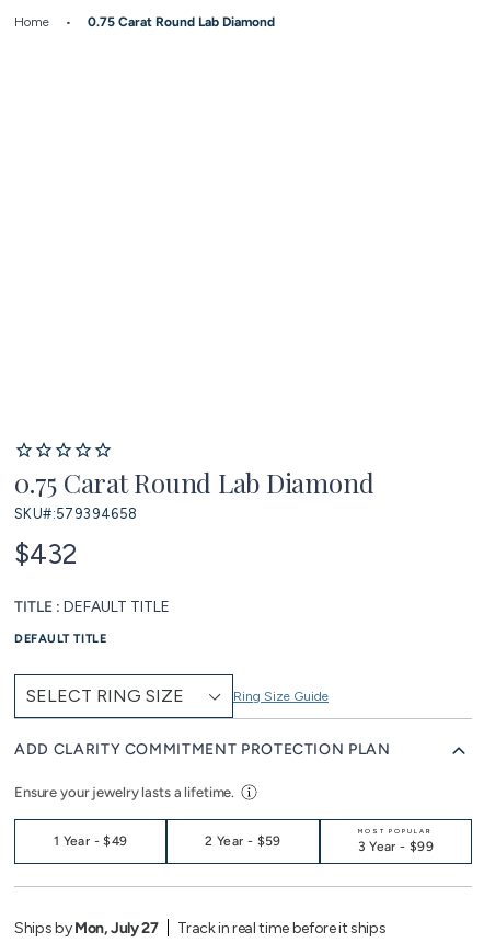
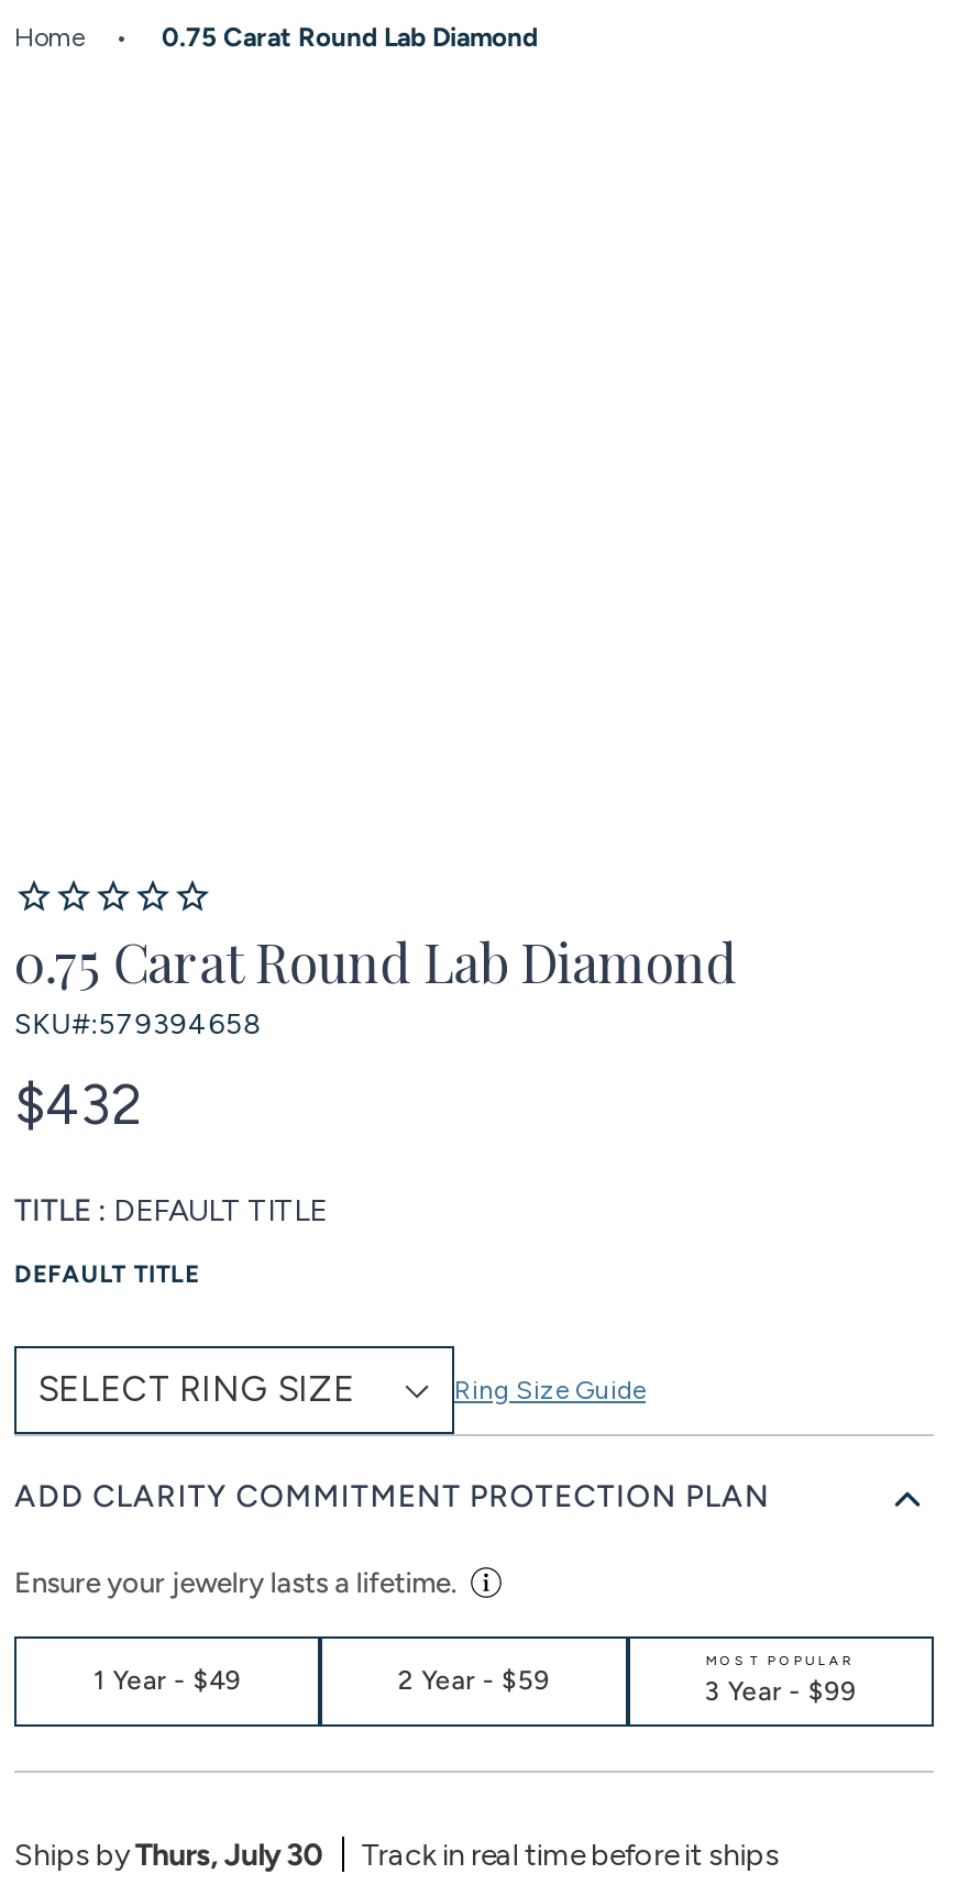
[14,919,158,938] Ships byMon, July 27 -> [14,1837,322,1874] Ships byThurs, July 30

